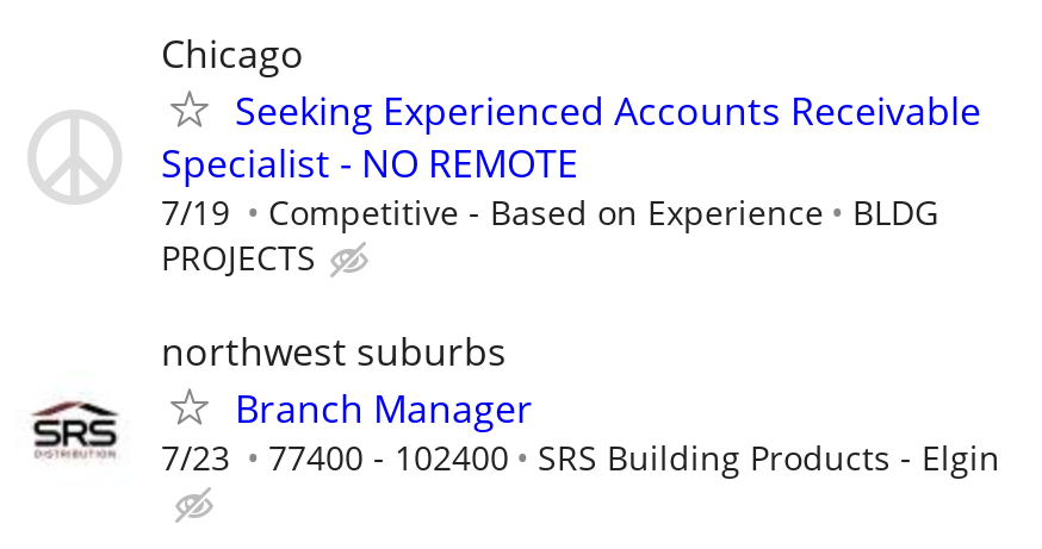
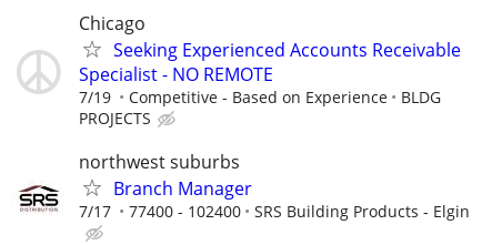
[161,435,1000,480] 7/23 77400 - 102400 SRS Building Products - Elgin -> [79,201,470,222] 7/17 77400 - 102400 SRS Building Products - Elgin

